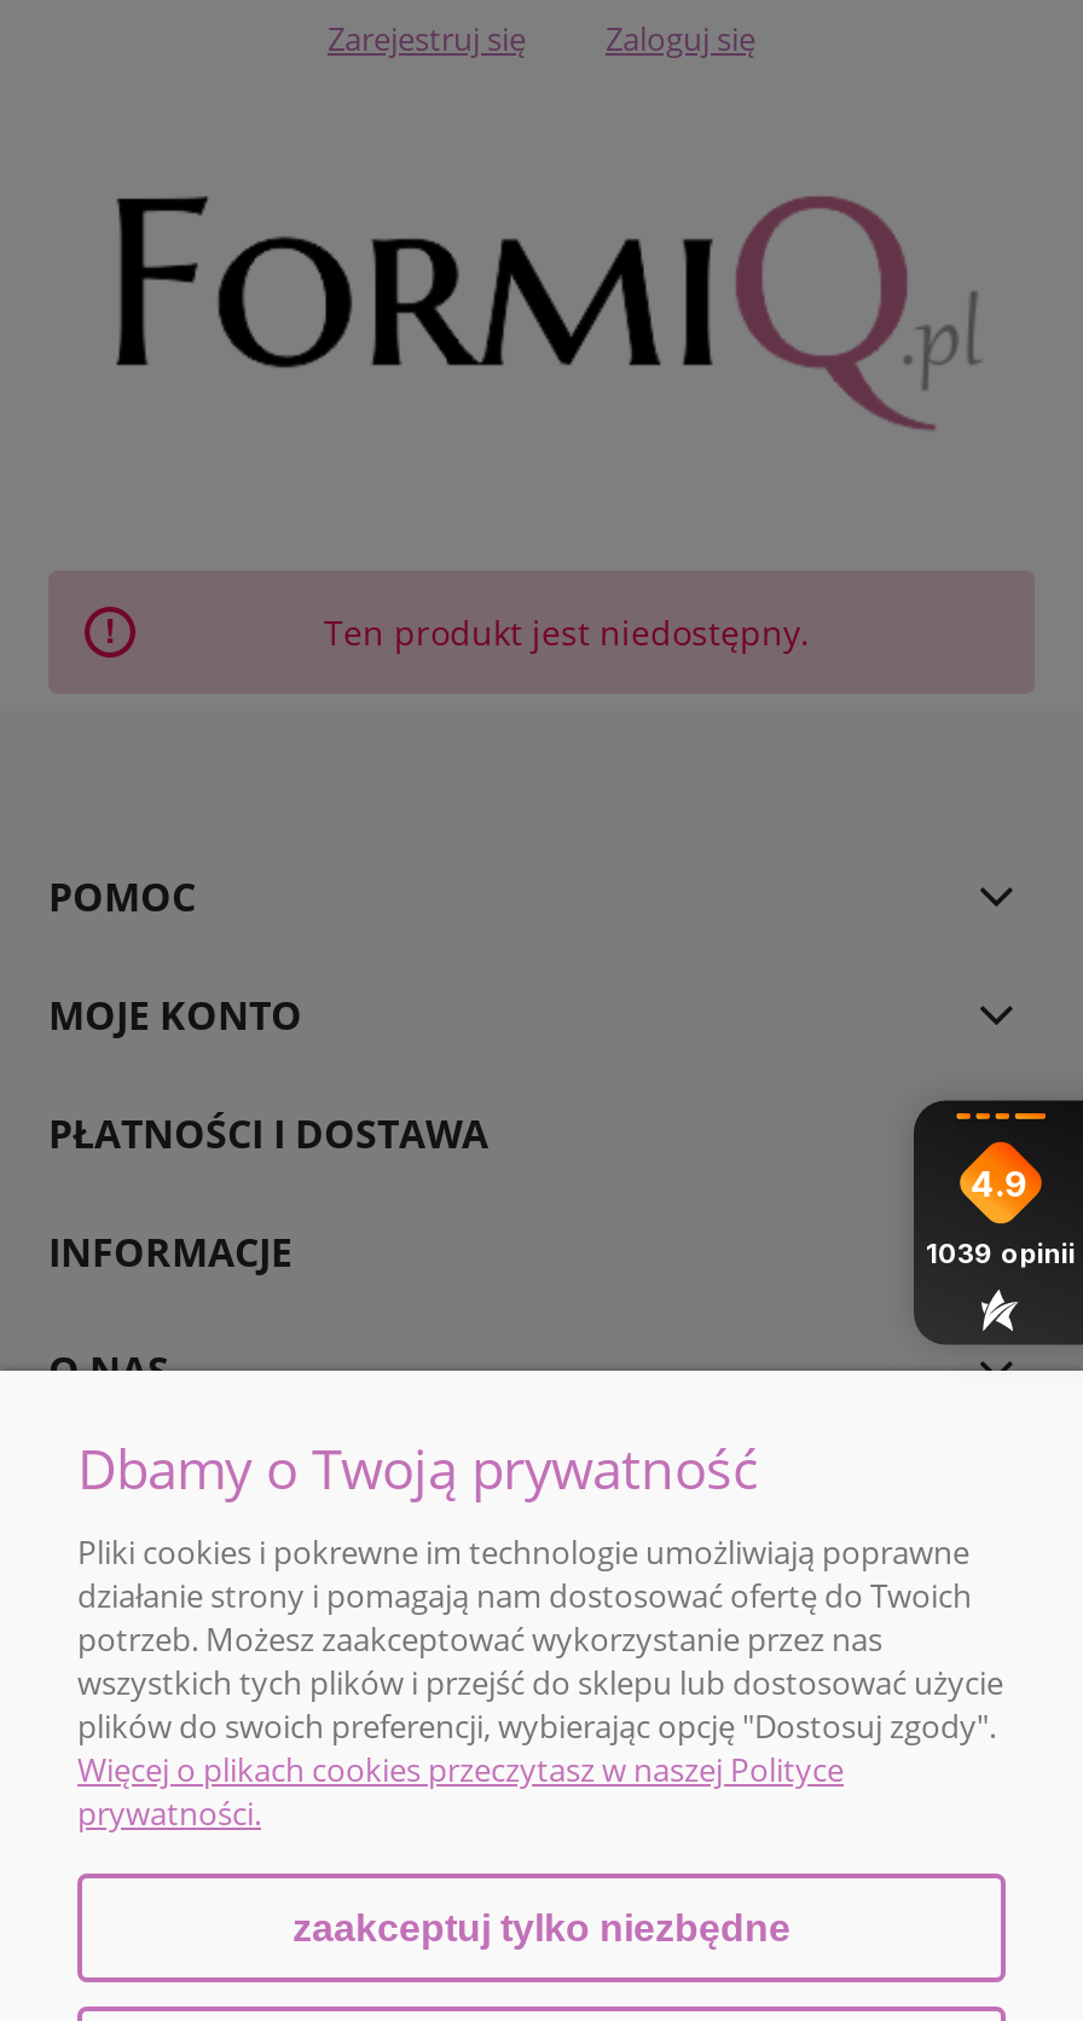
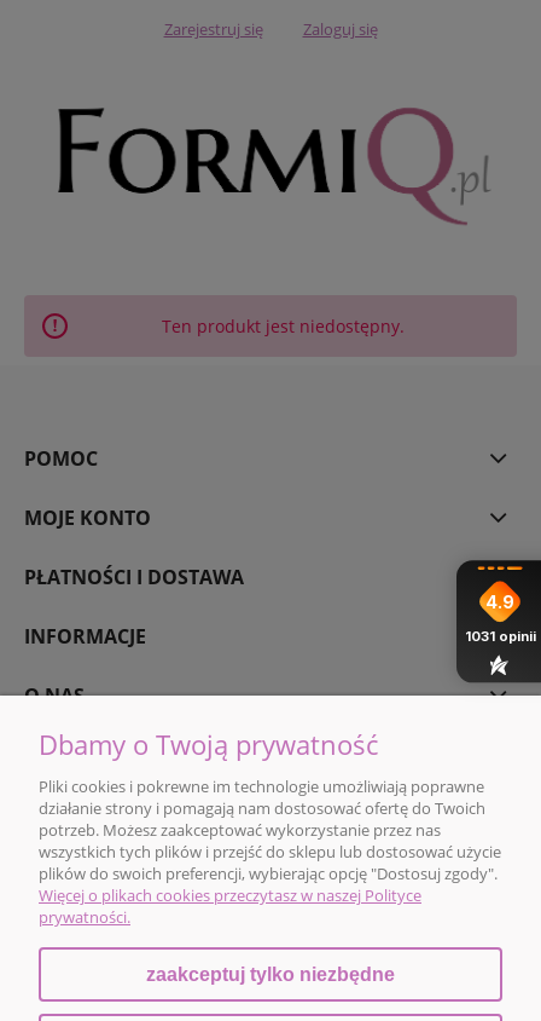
[926,1236,1076,1269] 1039 opinii -> [464,628,536,645] 1031 opinii

